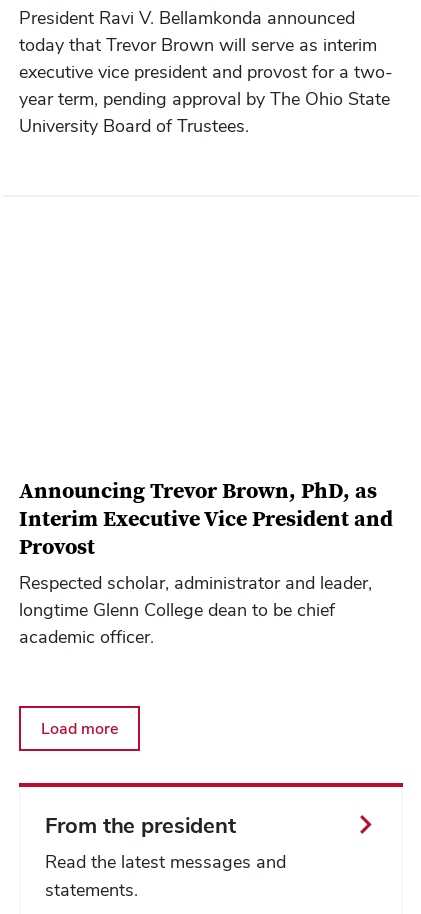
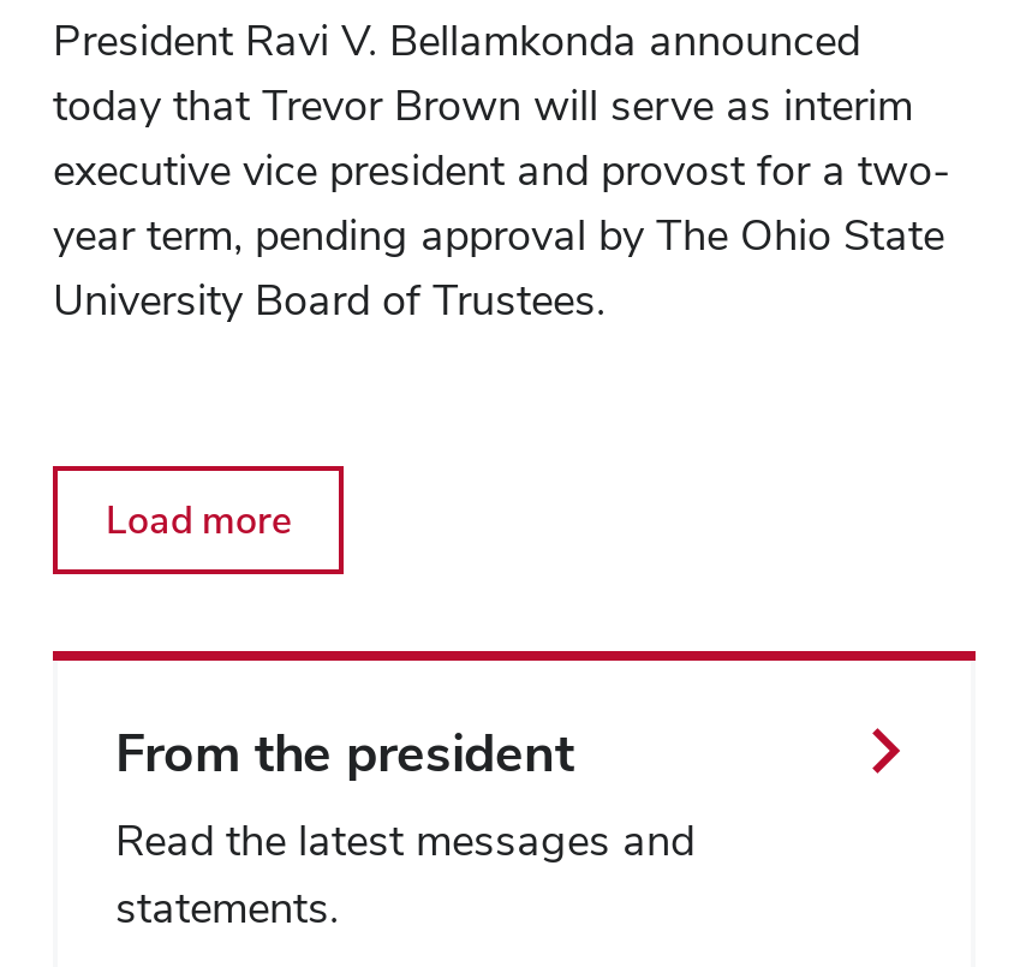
[19,477,393,648] Announcing Trevor Brown, PhD, as | Interim Executive Vice President and | Provost | Respected scholar, administrator and leader, | longtime Glenn College dean to be chief | academic officer. -> none

